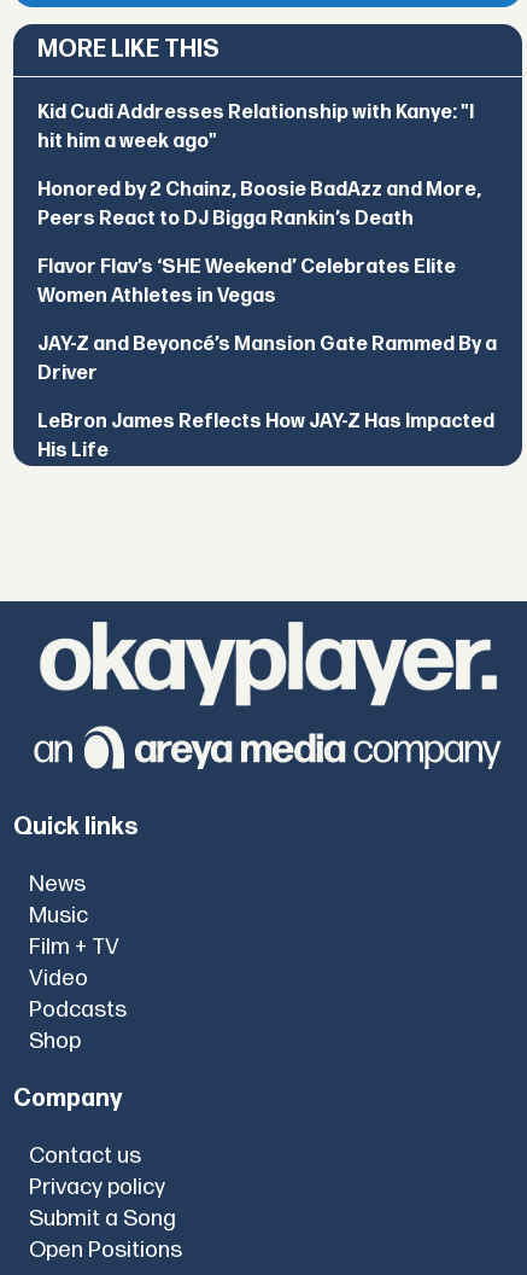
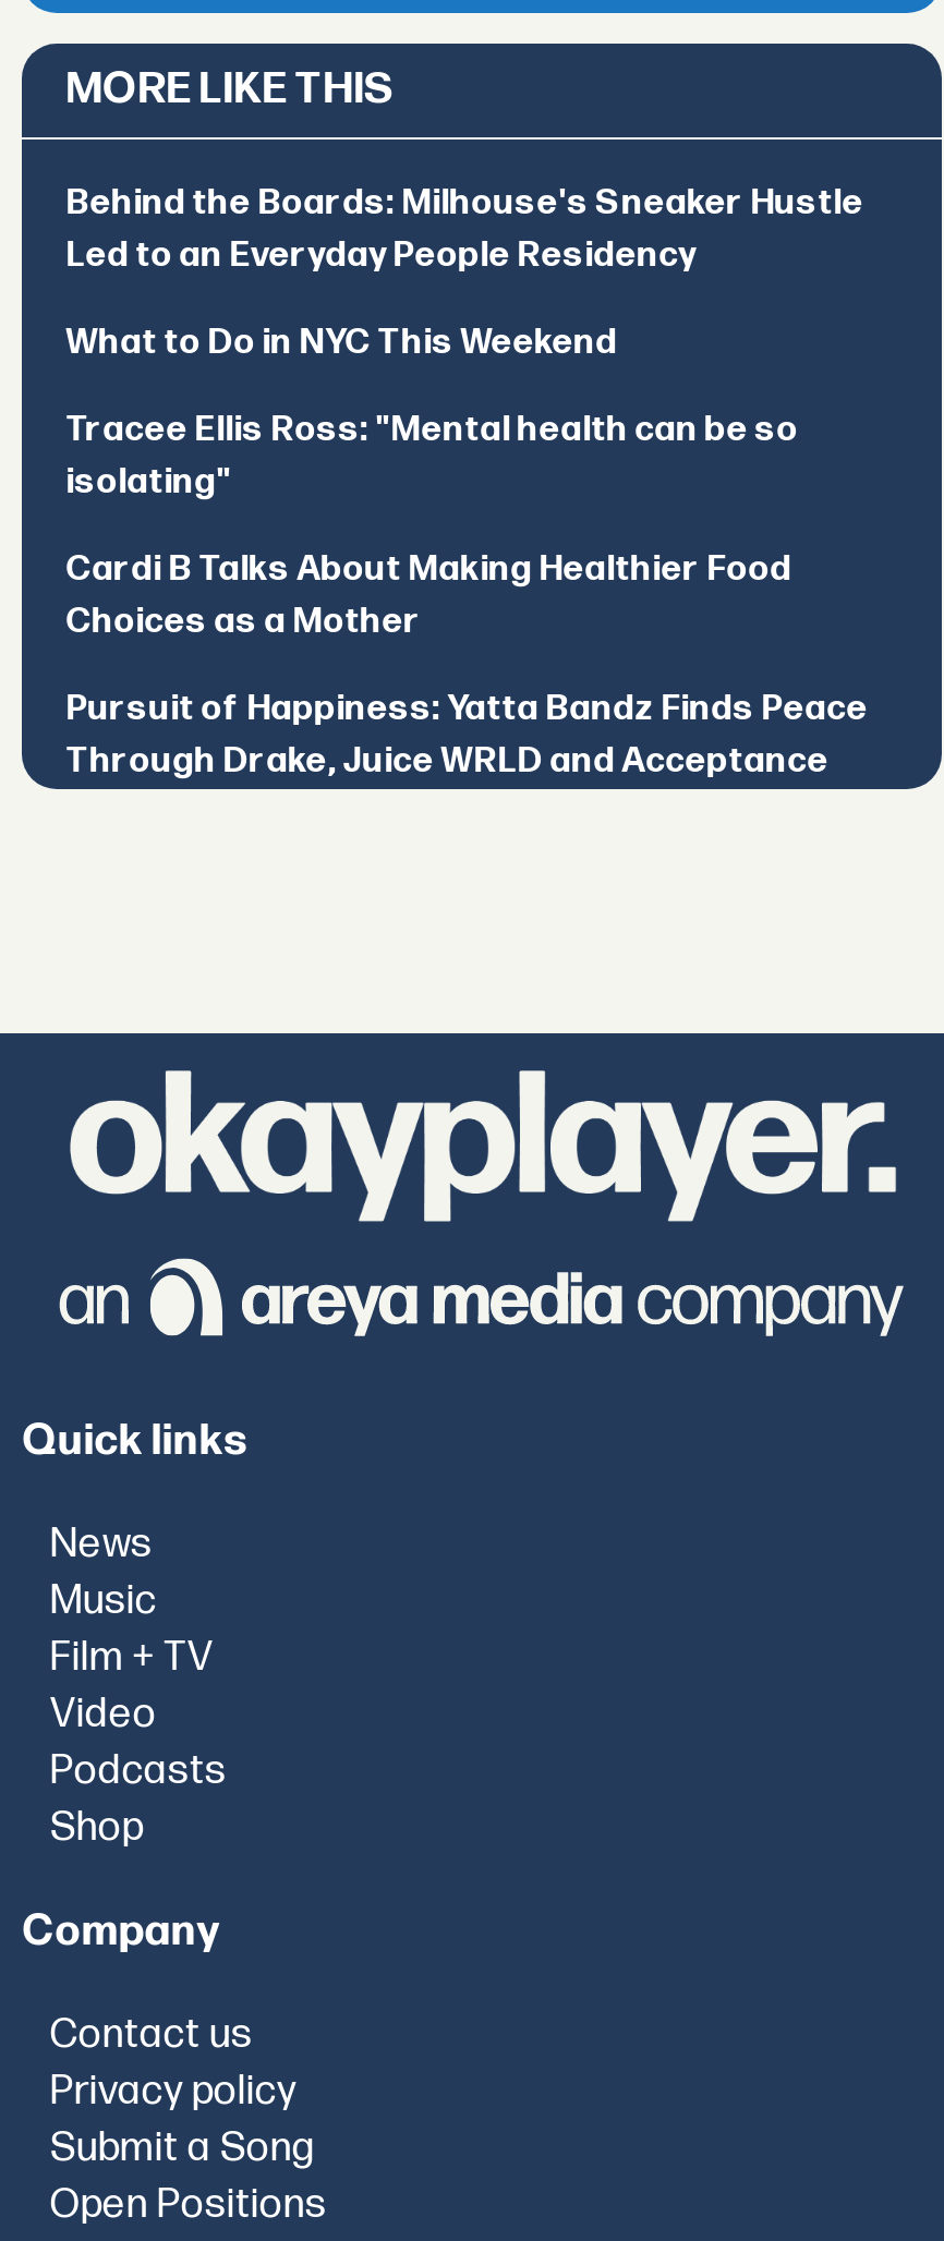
[38,102,474,154] Kid Cudi Addresses Relationship with Kanye: "I | hit him a week ago" -> [66,184,864,278] Behind the Boards: Milhouse's Sneaker Hustle | Led to an Everyday People Residency
[38,179,481,231] Honored by 2 Chainz, Boosie BadAzz and More, | Peers React to DJ Bigga Rankin’s Death -> [66,323,617,364] What to Do in NYC This Weekend
[38,256,456,308] Flavor Flav’s ‘SHE Weekend’ Celebrates Elite | Women Athletes in Vegas -> [66,410,798,504] Tracee Ellis Ross: "Mental health can be so | isolating"
[38,333,497,385] JAY-Z and Beyoncé’s Mansion Gate Rammed By a | Driver -> [66,550,792,643] Cardi B Talks About Making Healthier Food | Choices as a Mother
[38,411,495,462] LeBron James Reflects How JAY-Z Has Impacted | His Life -> [66,689,868,783] Pursuit of Happiness: Yatta Bandz Finds Peace | Through Drake, Juice WRLD and Acceptance

